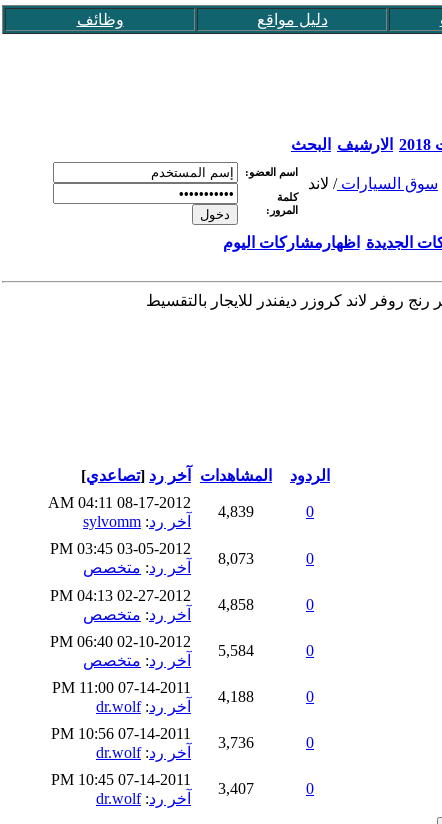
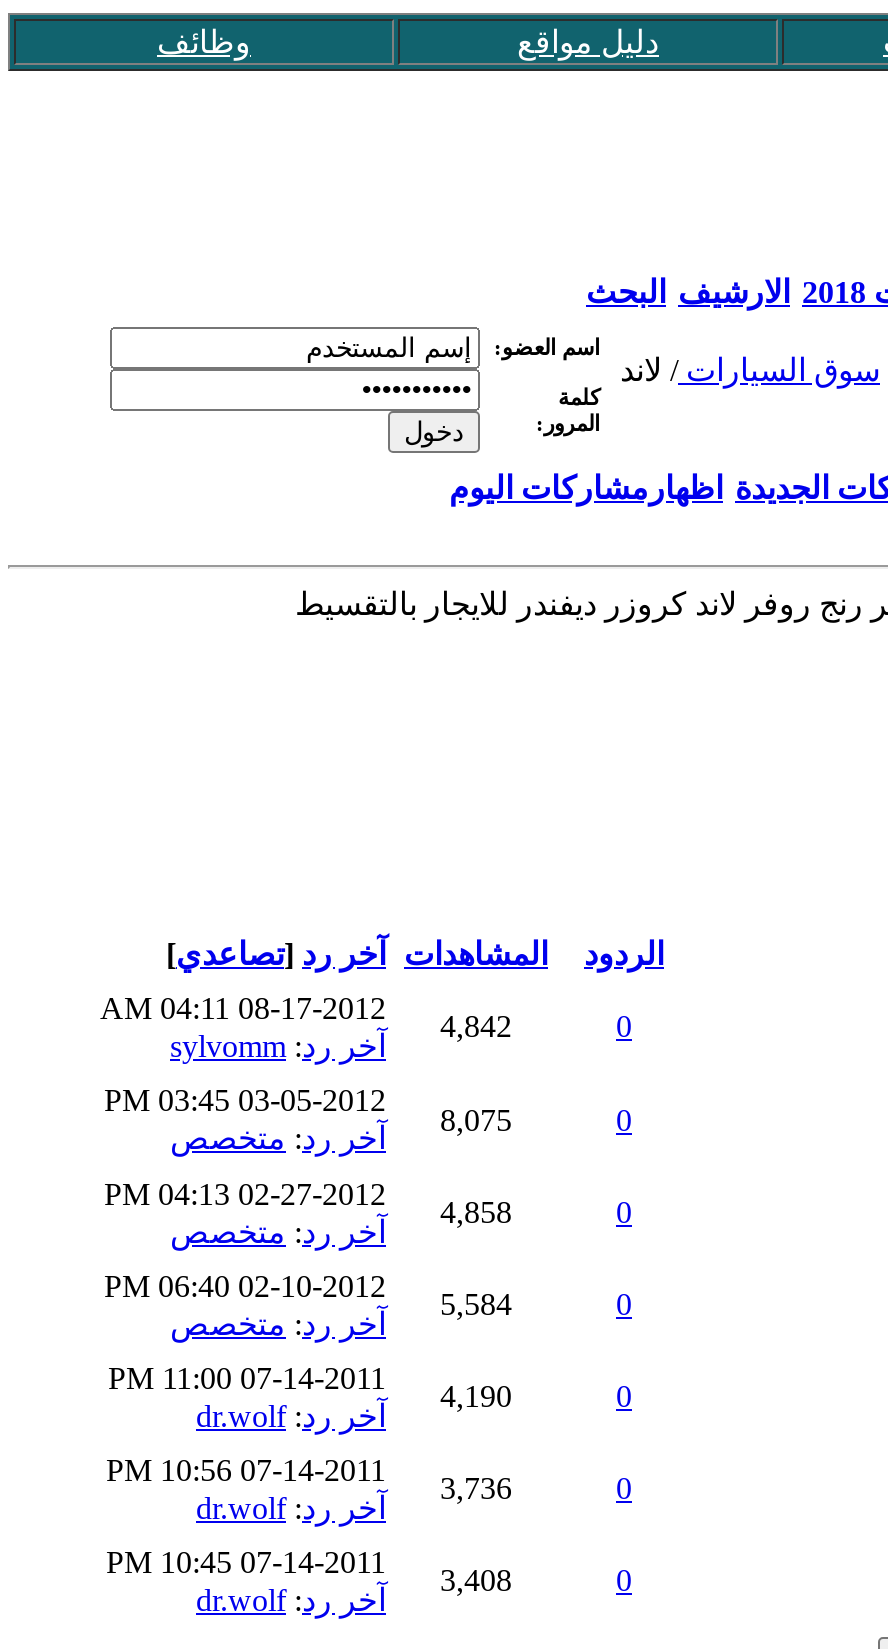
[218,503,254,520] 4,839 -> [440,1009,512,1043] 4,842
[218,550,254,567] 8,073 -> [440,1103,512,1137] 8,075
[218,688,254,705] 4,188 -> [440,1379,512,1413] 4,190
[218,780,254,797] 3,407 -> [440,1563,512,1597] 3,408

